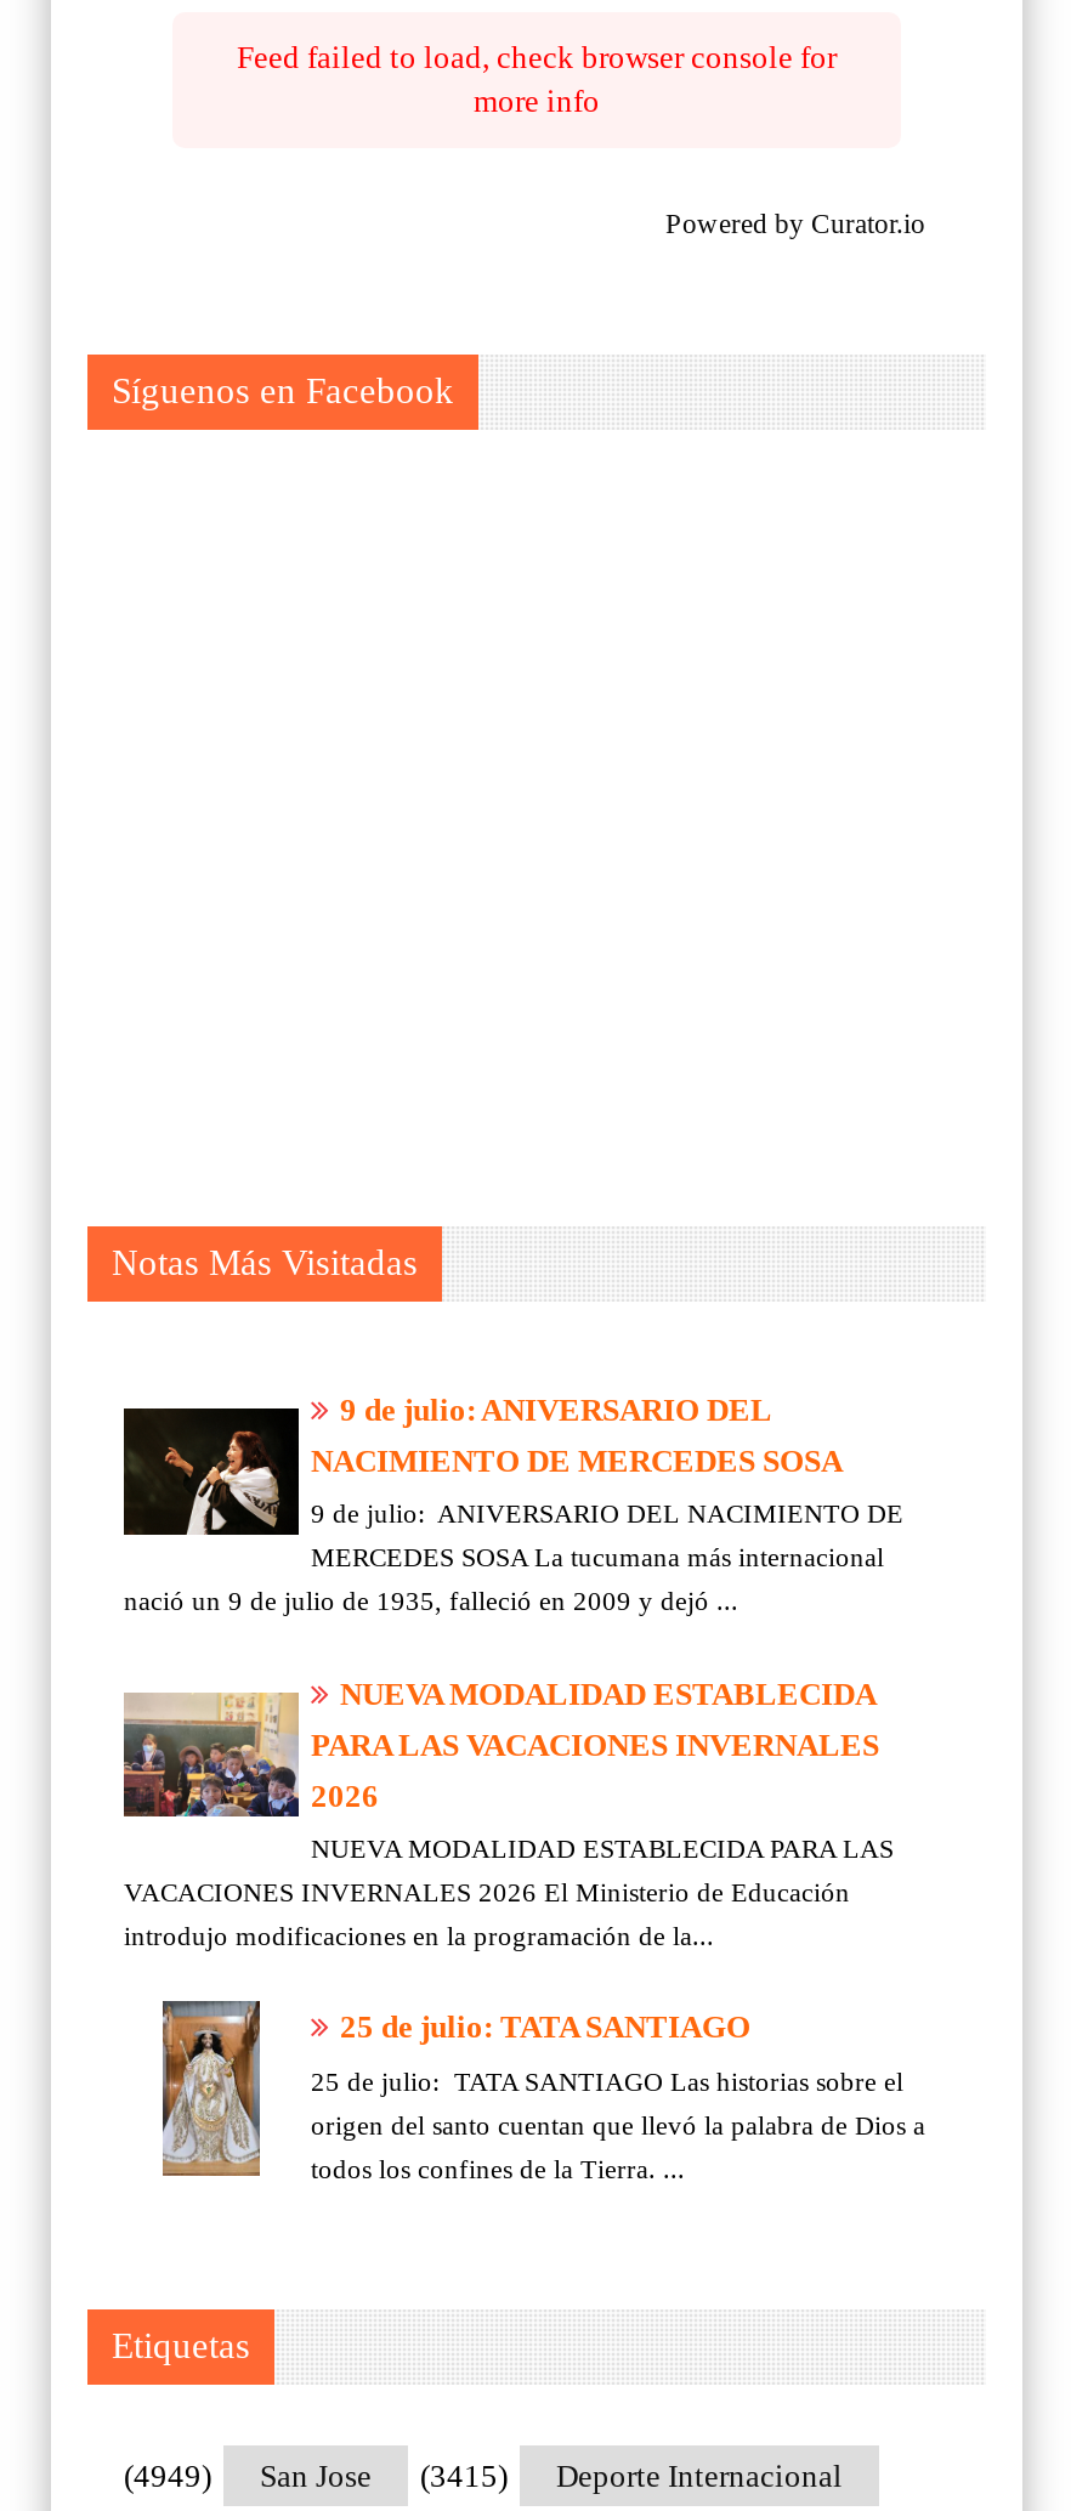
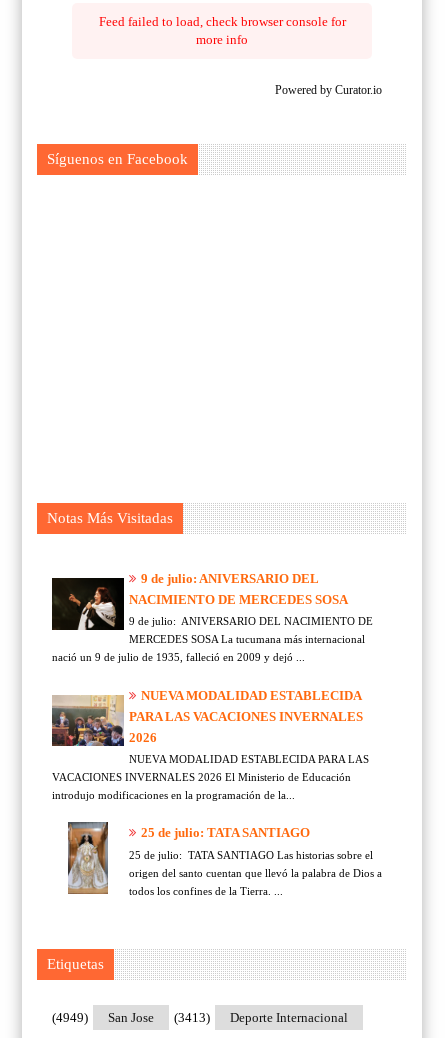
[124,2458,843,2494] (4949) San Jose (3415) Deporte Internacional -> [52,1010,348,1025] (4949) San Jose (3413) Deporte Internacional

